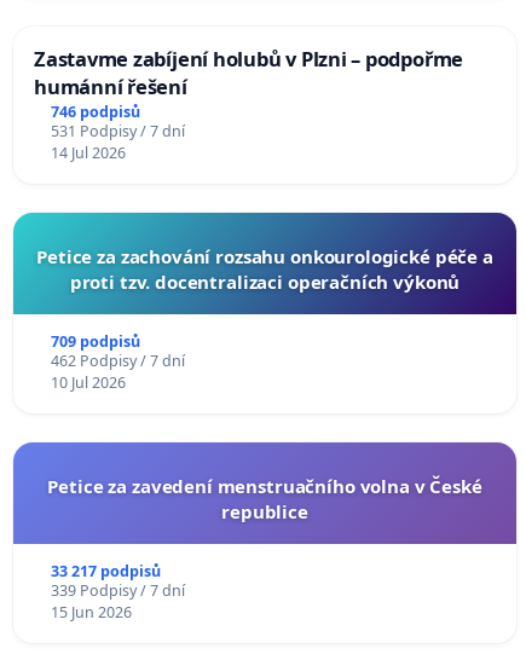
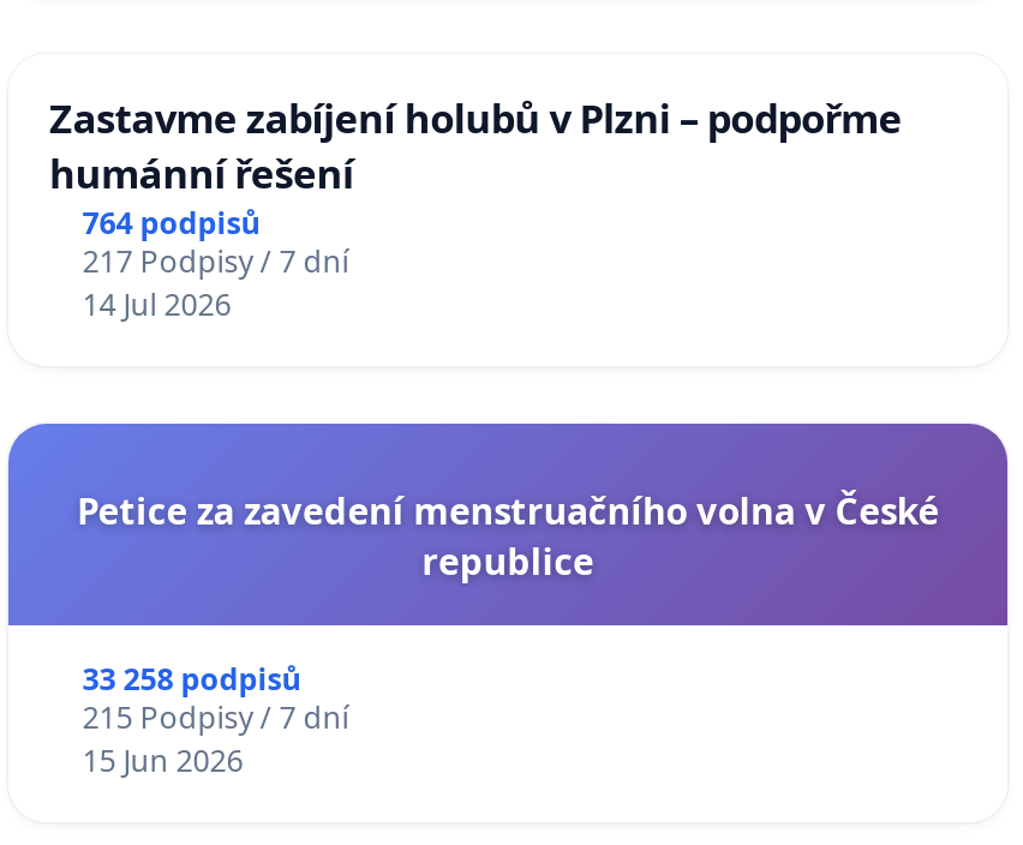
[51,102,140,122] 746 podpisů -> [82,202,260,243] 764 podpisů
[51,121,185,142] 531 Podpisy / 7 dní -> [82,240,349,281] 217 Podpisy / 7 dní
[13,212,515,393] [image] | Petice za zachování rozsahu onkourologické péče a | proti tzv. docentralizaci operačních výkonů | 709 podpisů | 462 Podpisy / 7 dní | 10 Jul 2026 -> none
[51,561,161,582] 33 217 podpisů -> [82,658,301,699] 33 258 podpisů
[51,580,185,601] 339 Podpisy / 7 dní -> [82,696,349,737] 215 Podpisy / 7 dní

